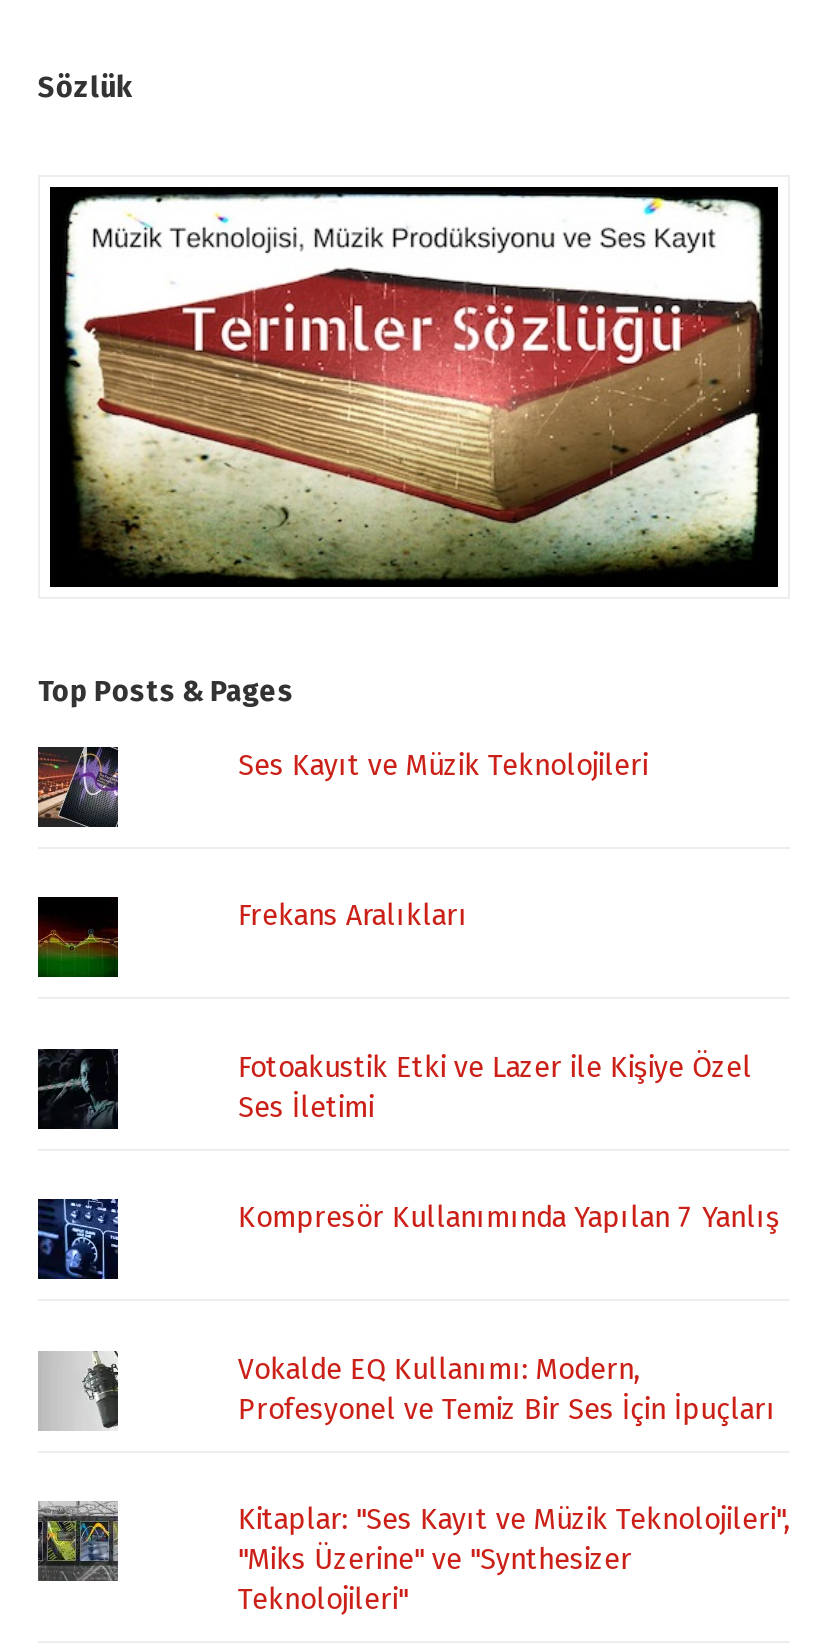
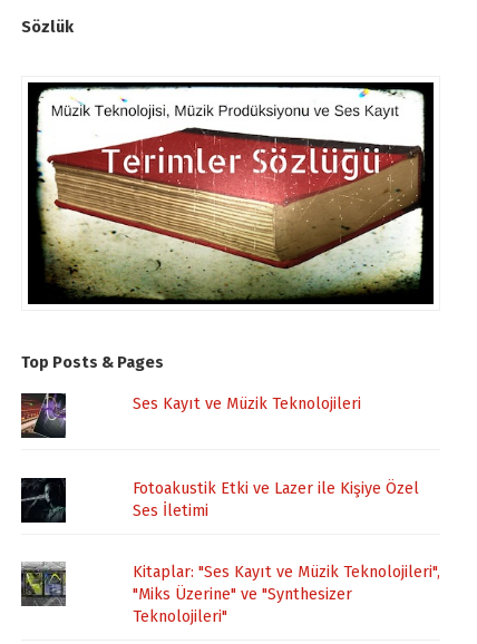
[38,896,118,978] [image] -> none
[238,899,468,933] Frekans Aralıkları -> none
[38,1200,118,1278] [image] -> none
[238,1201,780,1235] Kompresör Kullanımında Yapılan 7 Yanlış -> none
[40,1350,118,1430] [image] -> none
[238,1352,776,1426] Vokalde EQ Kullanımı: Modern, | Profesyonel ve Temiz Bir Ses İçin İpuçları -> none

